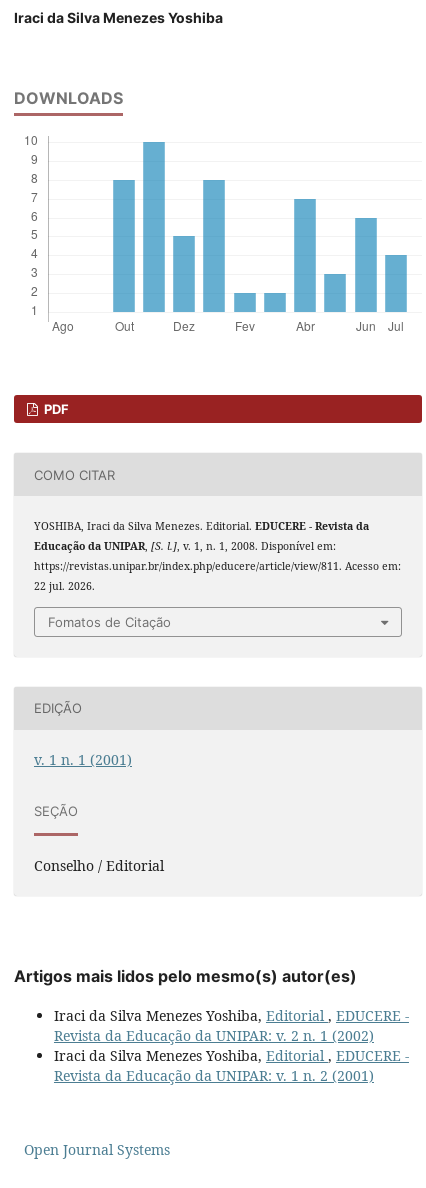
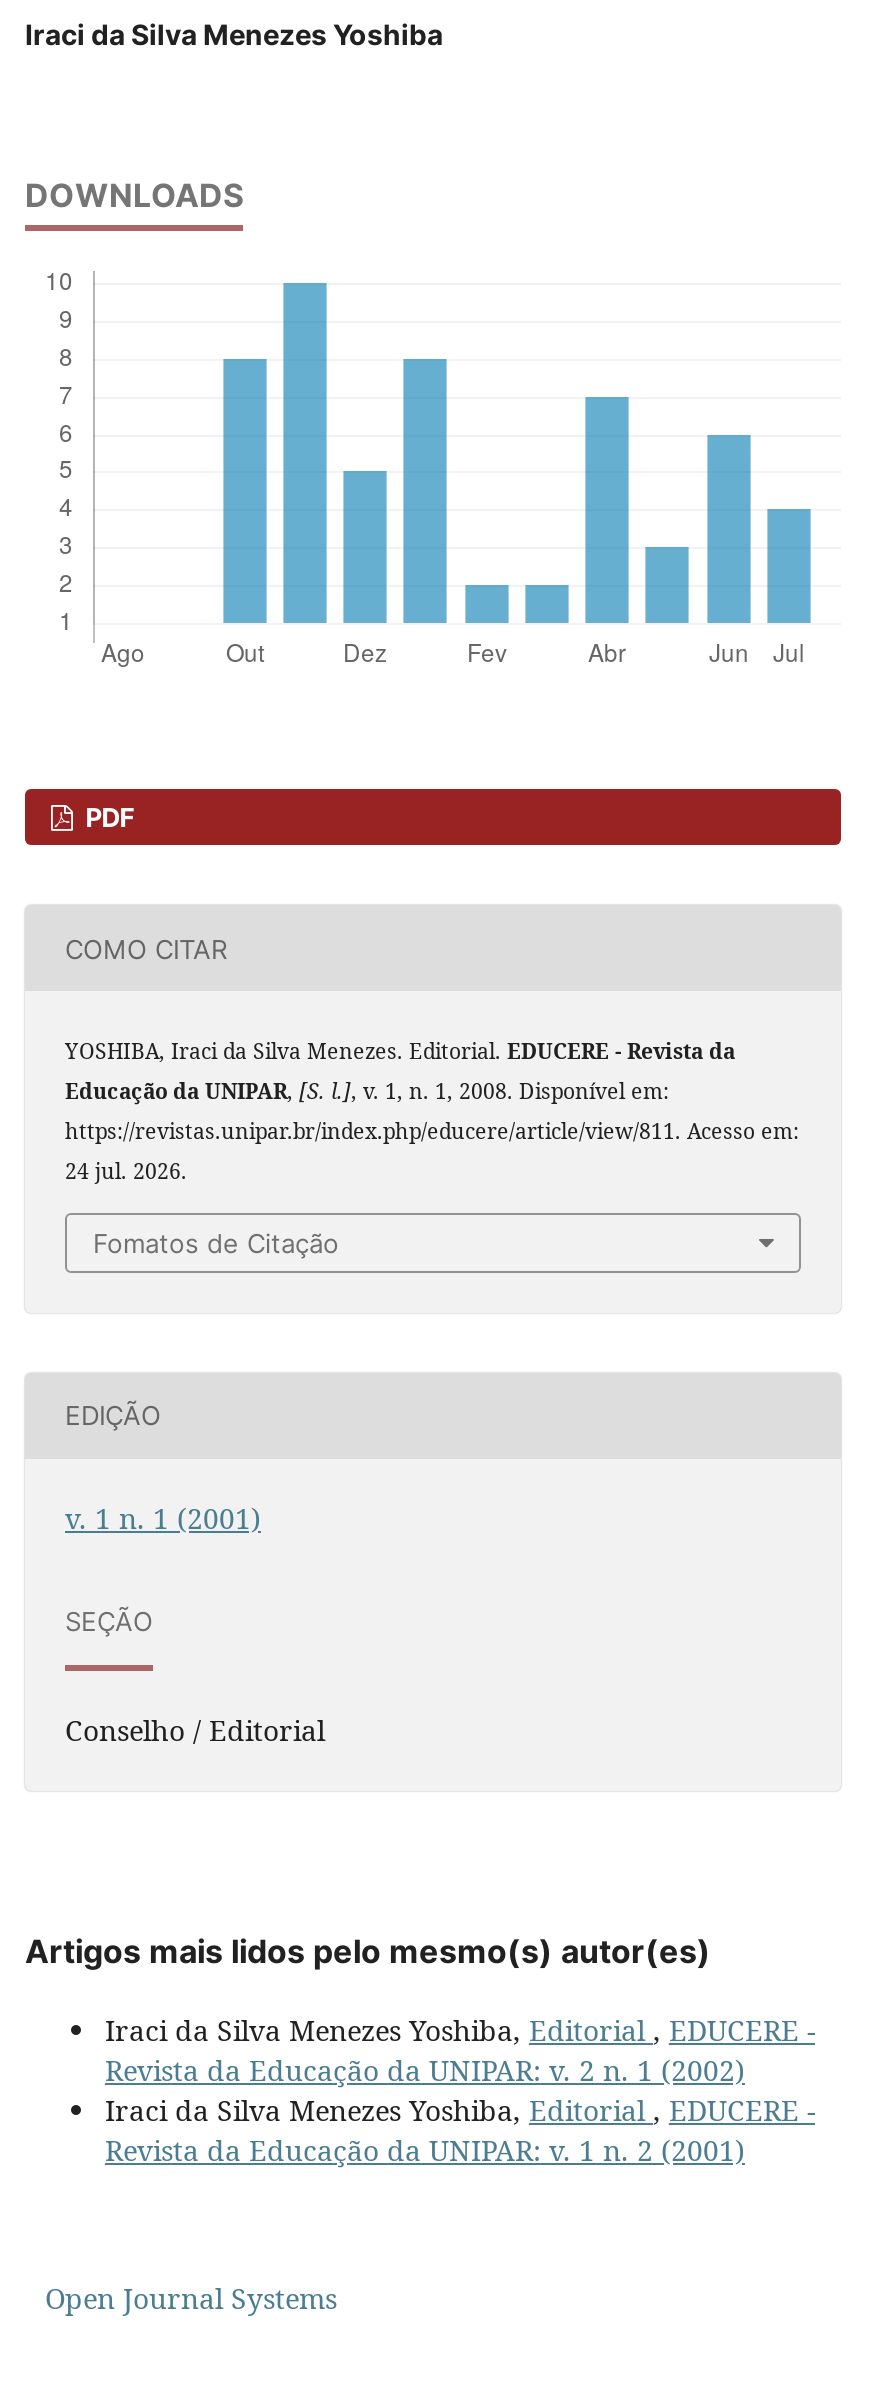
[34,579,95,593] 22 jul. 2026. -> [65,1157,187,1185] 24 jul. 2026.

